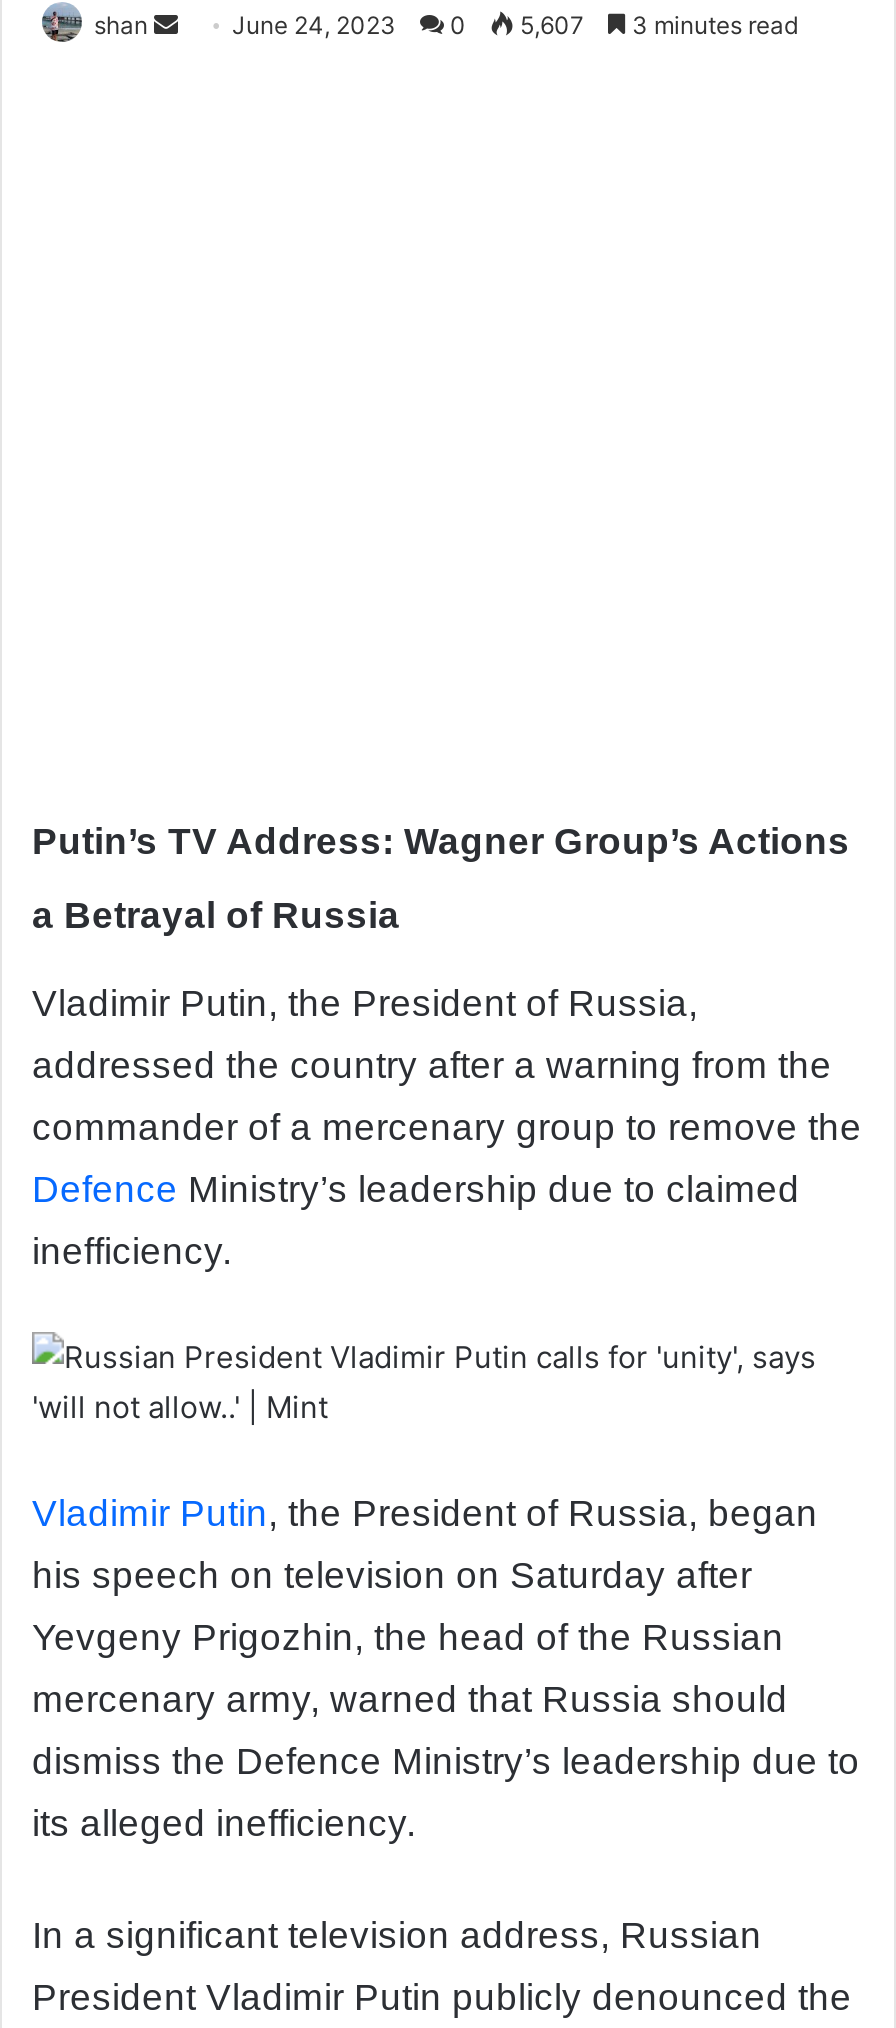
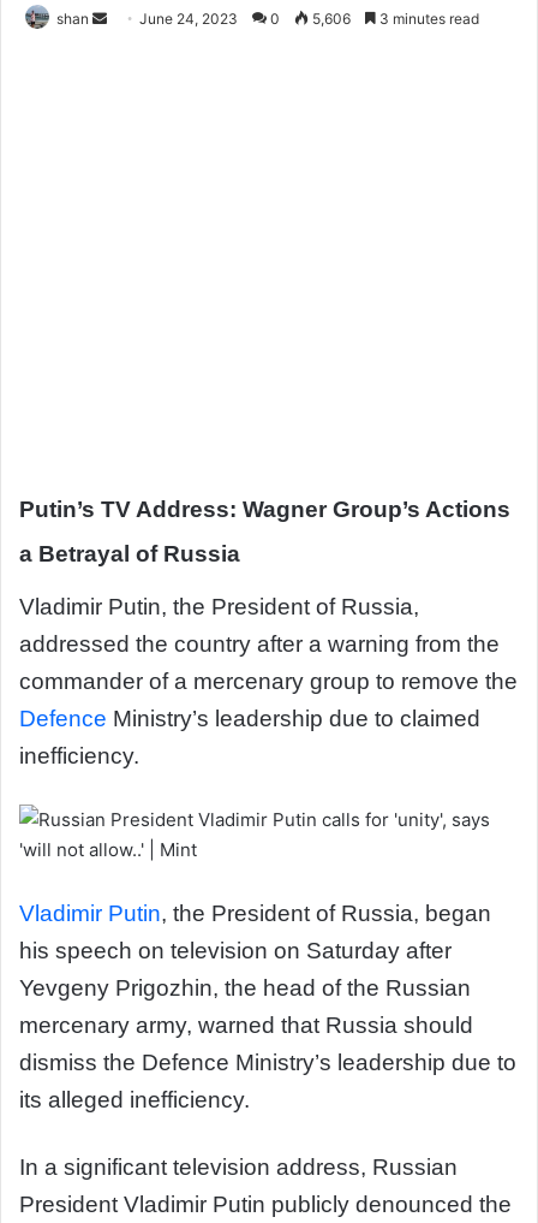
[514,10,584,40] 5,607 -> [309,10,351,28] 5,606

